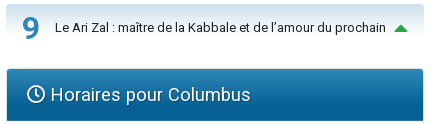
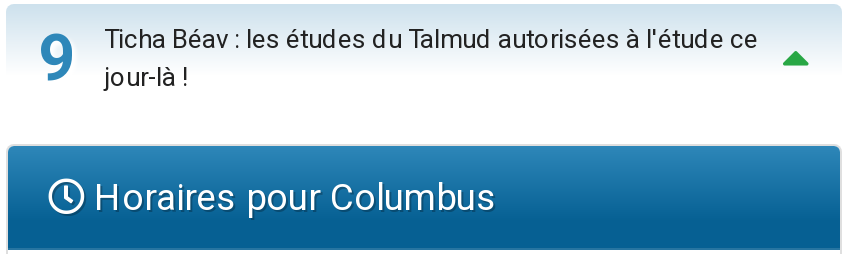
[55,20,386,35] Le Ari Zal : maître de la Kabbale et de l’amour du prochain -> [104,23,758,91] Ticha Béav : les études du Talmud autorisées à l'étude ce | jour-là !

